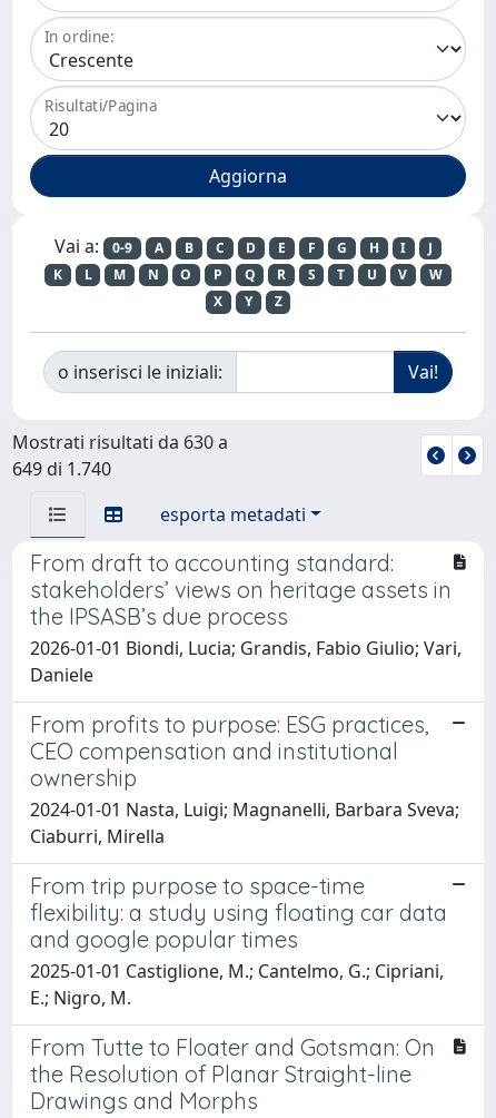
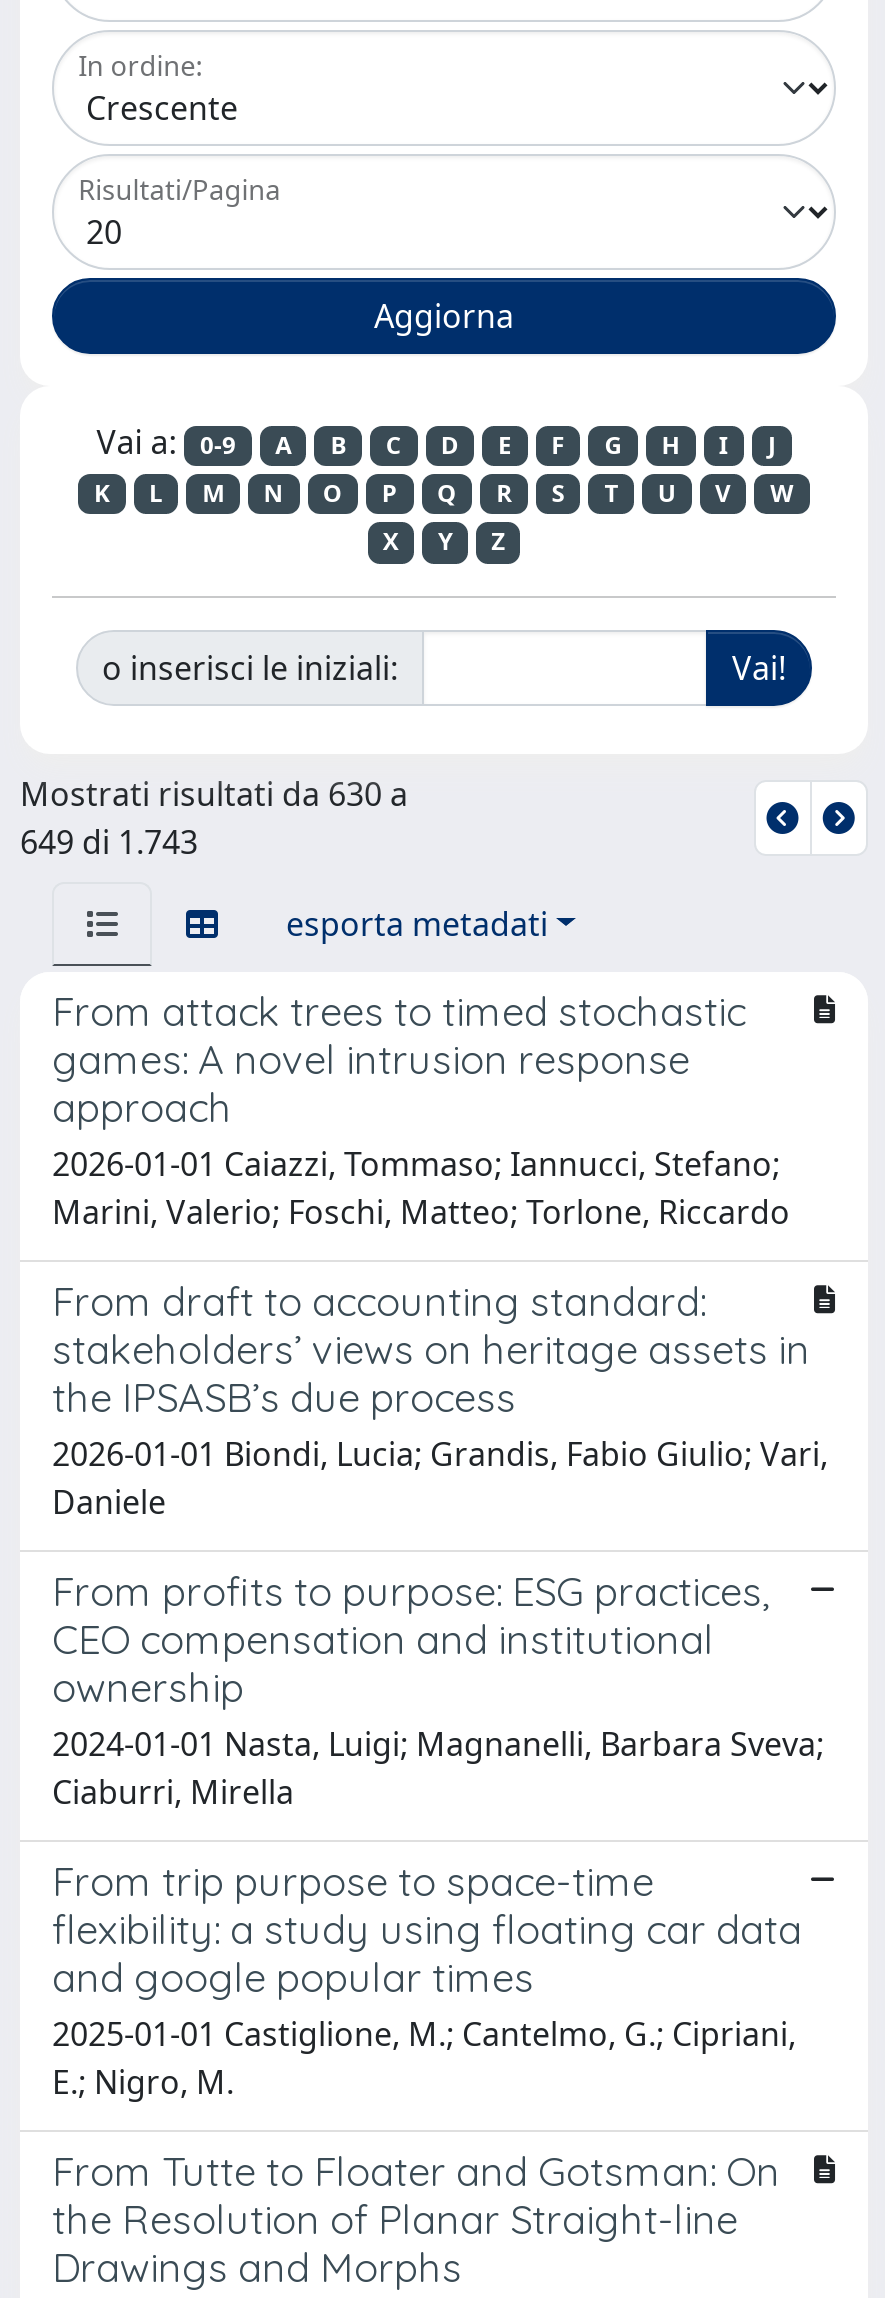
[12,456,111,481] 649 di 1.740 -> [20,819,198,863] 649 di 1.743
none -> [52,985,790,1233] From attack trees to timed stochastic | games: A novel intrusion response | approach | 2026-01-01 Caiazzi, Tommaso; Iannucci, Stefano; | Marini, Valerio; Foschi, Matteo; Torlone, Riccardo

